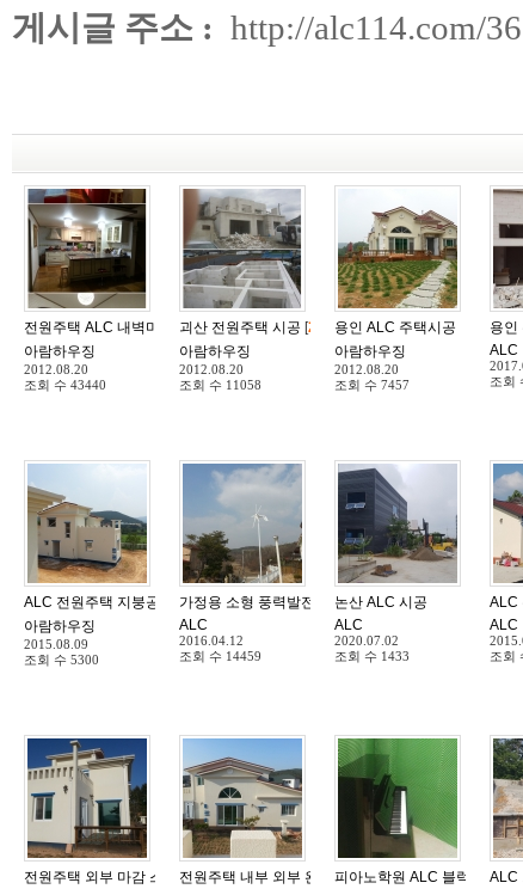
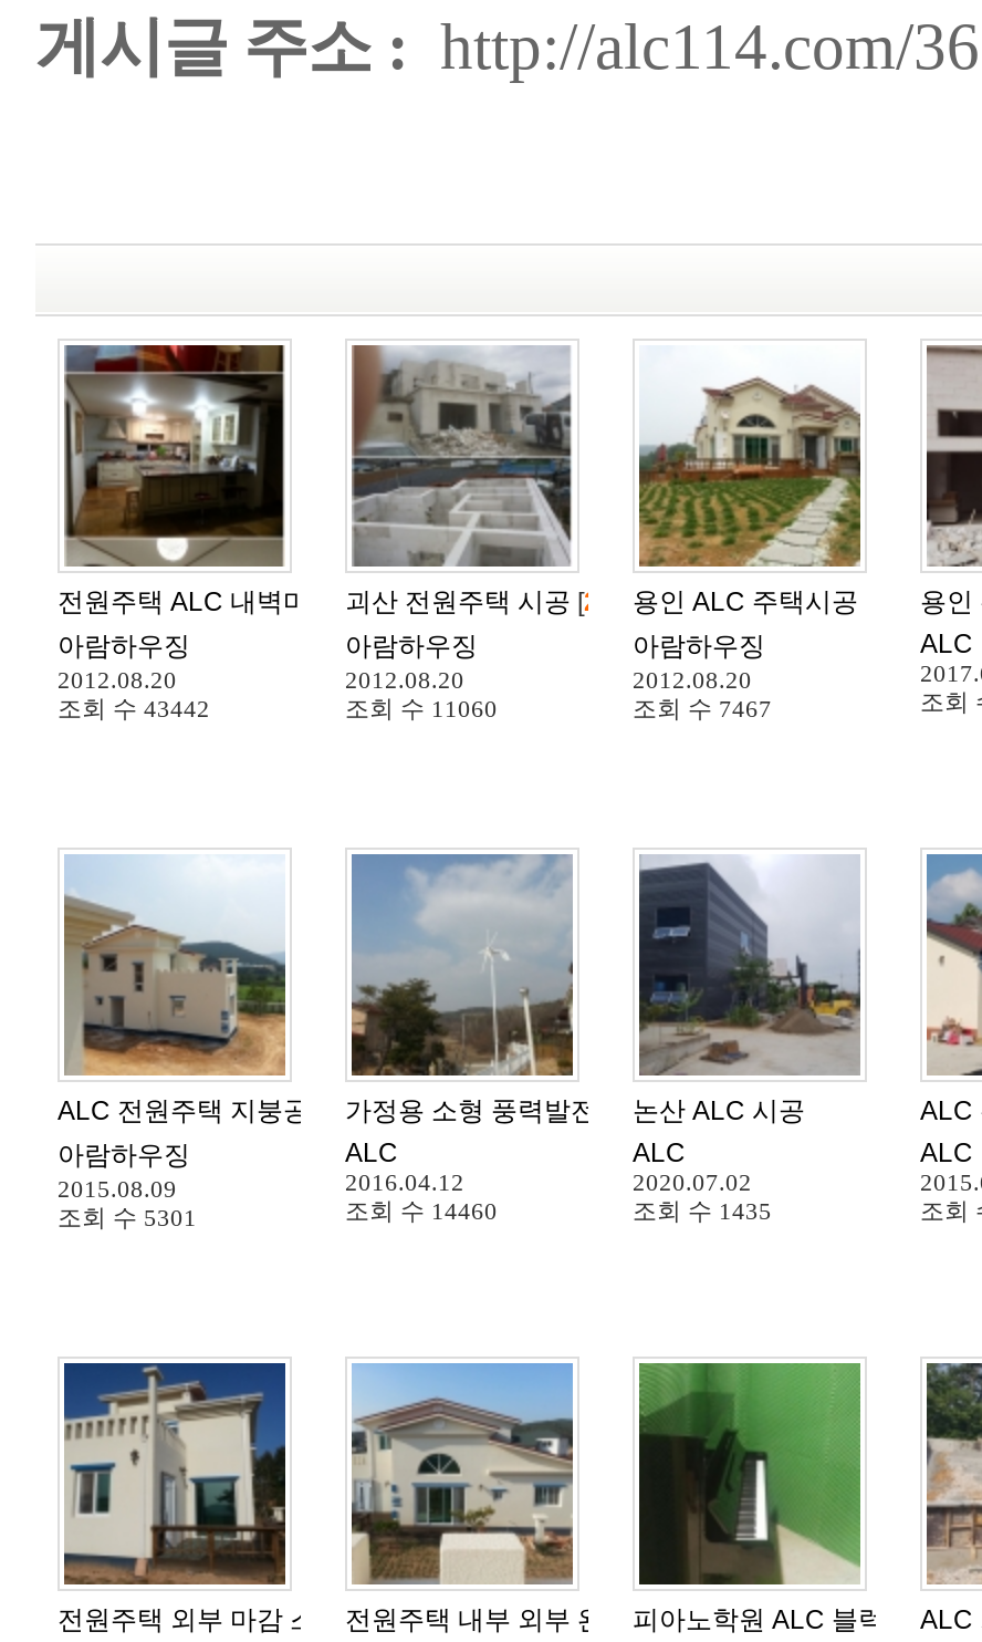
[24,378,106,392] 조회 수 43440 -> [58,696,210,722] 조회 수 43442
[179,378,261,392] 조회 수 11058 -> [345,696,498,722] 조회 수 11060
[334,378,410,392] 조회 수 7457 -> [633,696,772,722] 조회 수 7467
[24,653,99,667] 조회 수 5300 -> [58,1205,197,1231] 조회 수 5301
[179,649,261,664] 조회 수 14459 -> [345,1198,498,1225] 조회 수 14460
[334,649,410,664] 조회 수 1433 -> [633,1198,772,1225] 조회 수 1435

